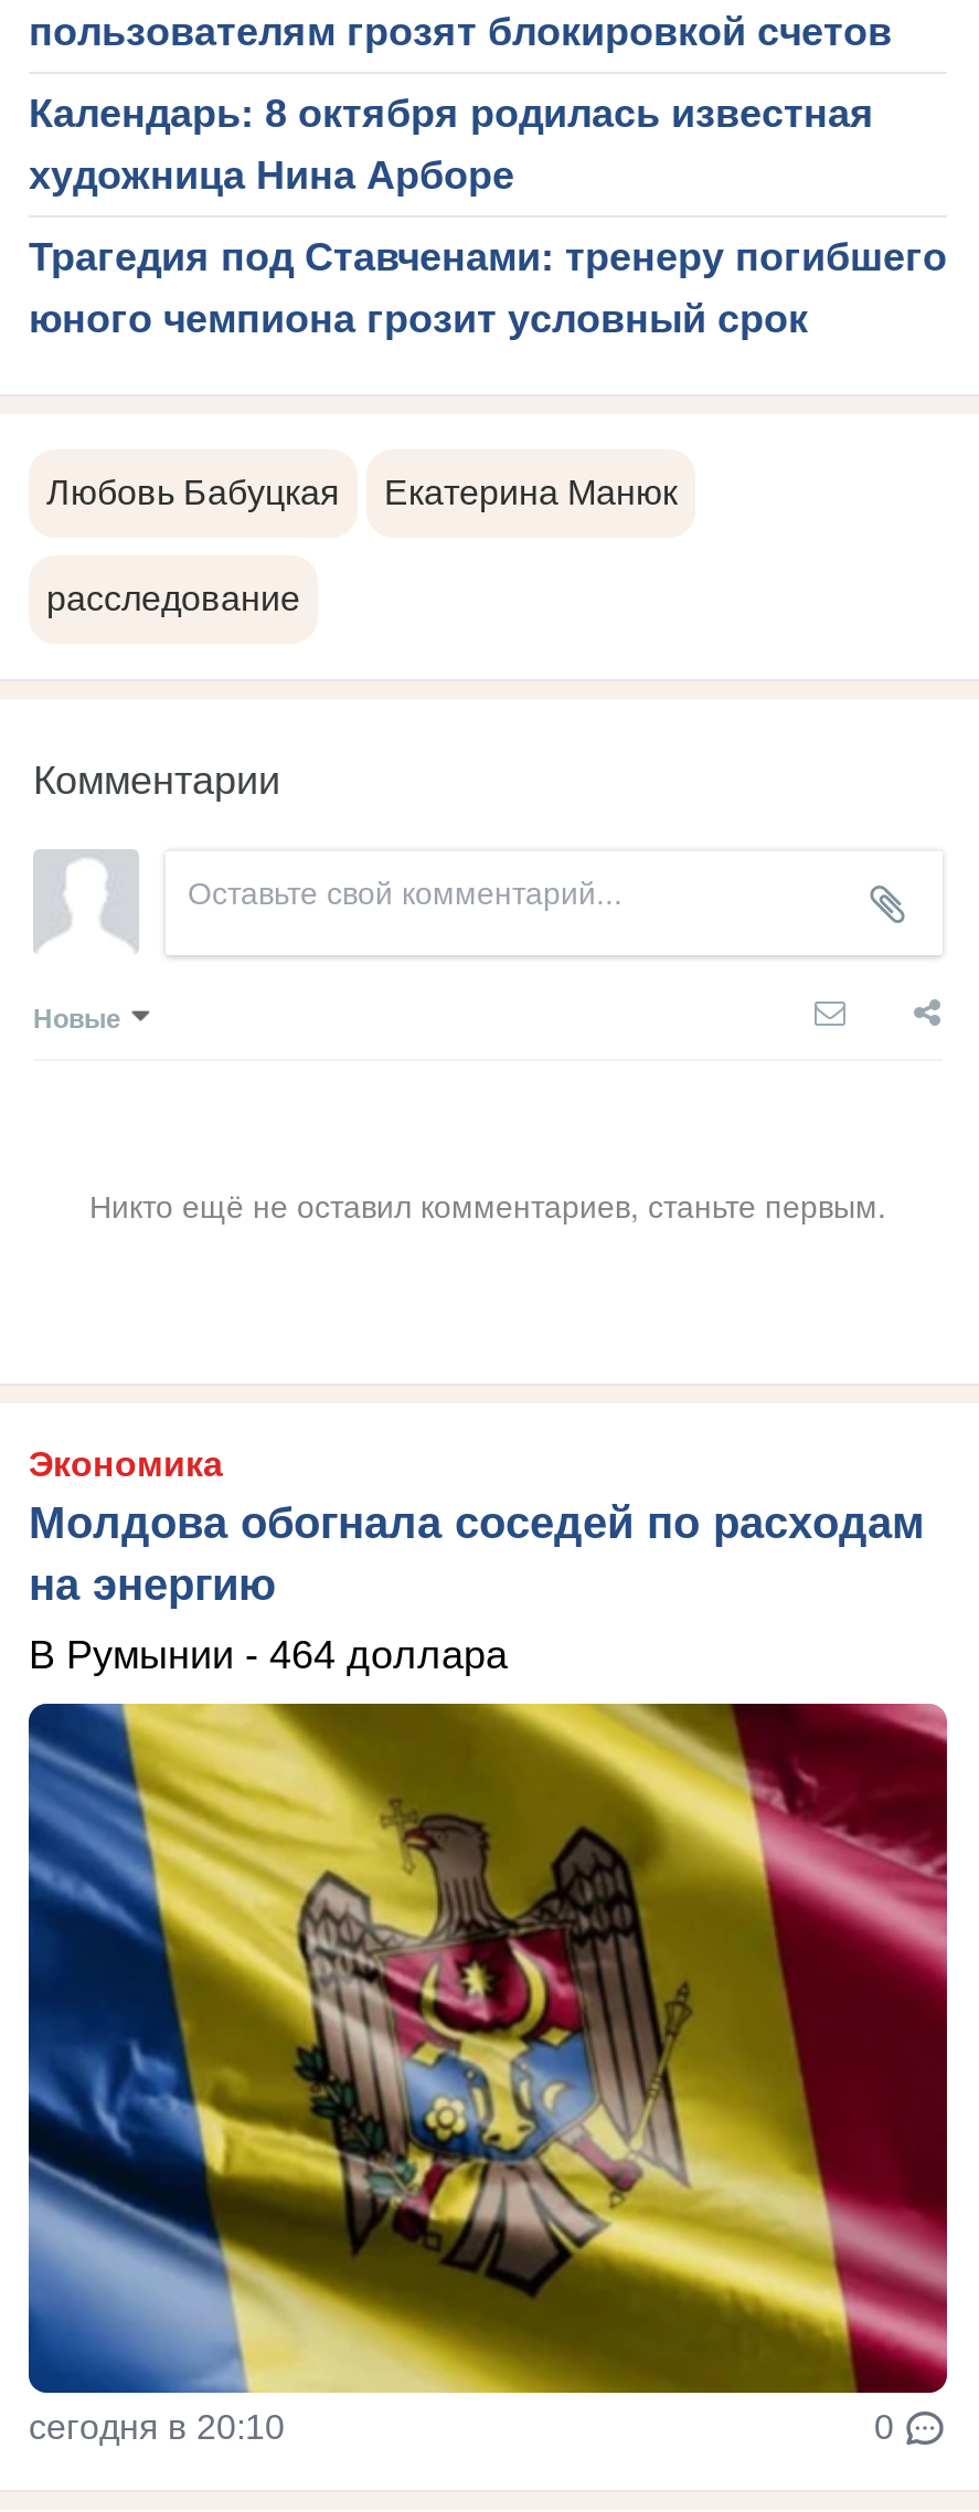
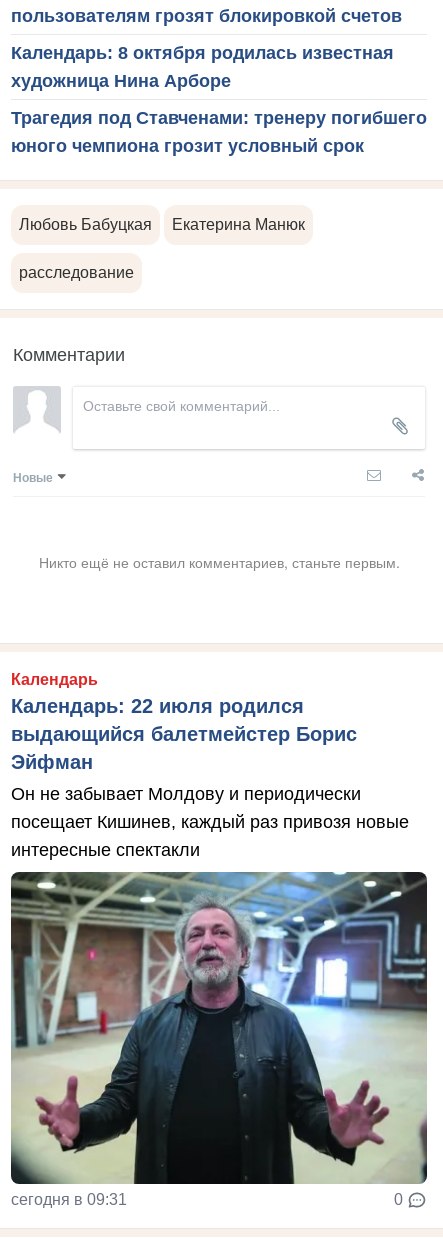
[29,1445,925,1609] Экономика | Молдова обогнала соседей по расходам | на энергию -> [11,671,357,773] Календарь | Календарь: 22 июля родился | выдающийся балетмейстер Борис | Эйфман
[29,1633,508,1677] В Румынии - 464 доллара -> [11,784,409,860] Он не забывает Молдову и периодически | посещает Кишинев, каждый раз привозя новые | интересные спектакли
[29,1702,949,2446] [image] | сегодня в 20:10 -> [11,871,428,1208] [image] | сегодня в 09:31

